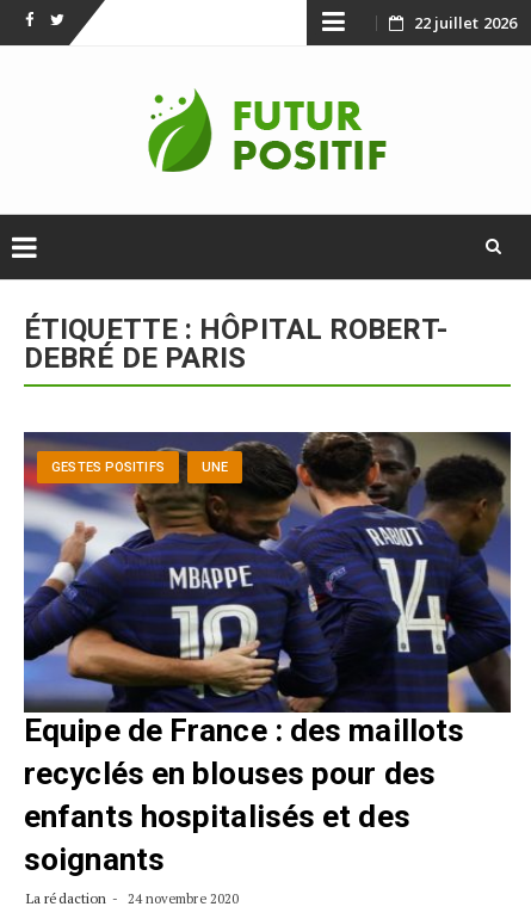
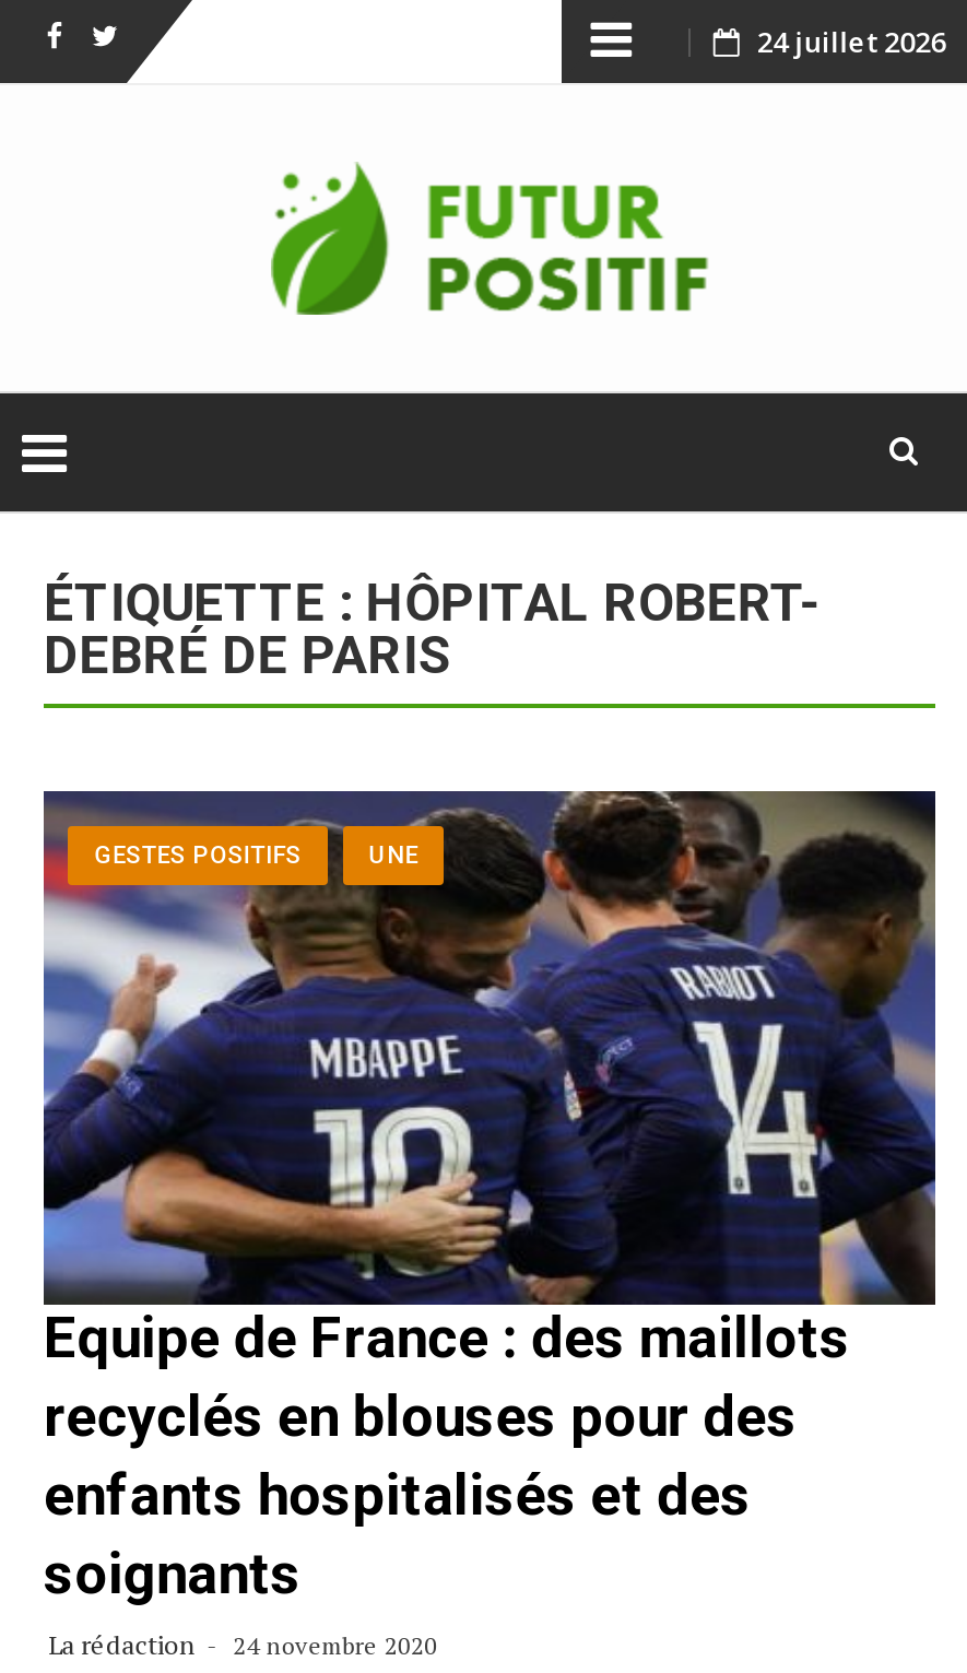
[413,12,517,33] 22 juillet 2026 -> [757,22,946,61] 24 juillet 2026

